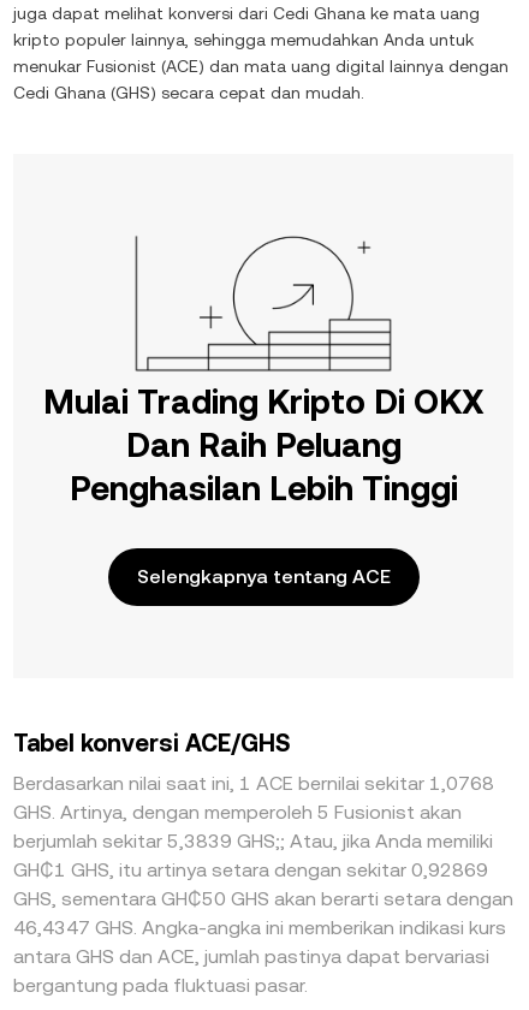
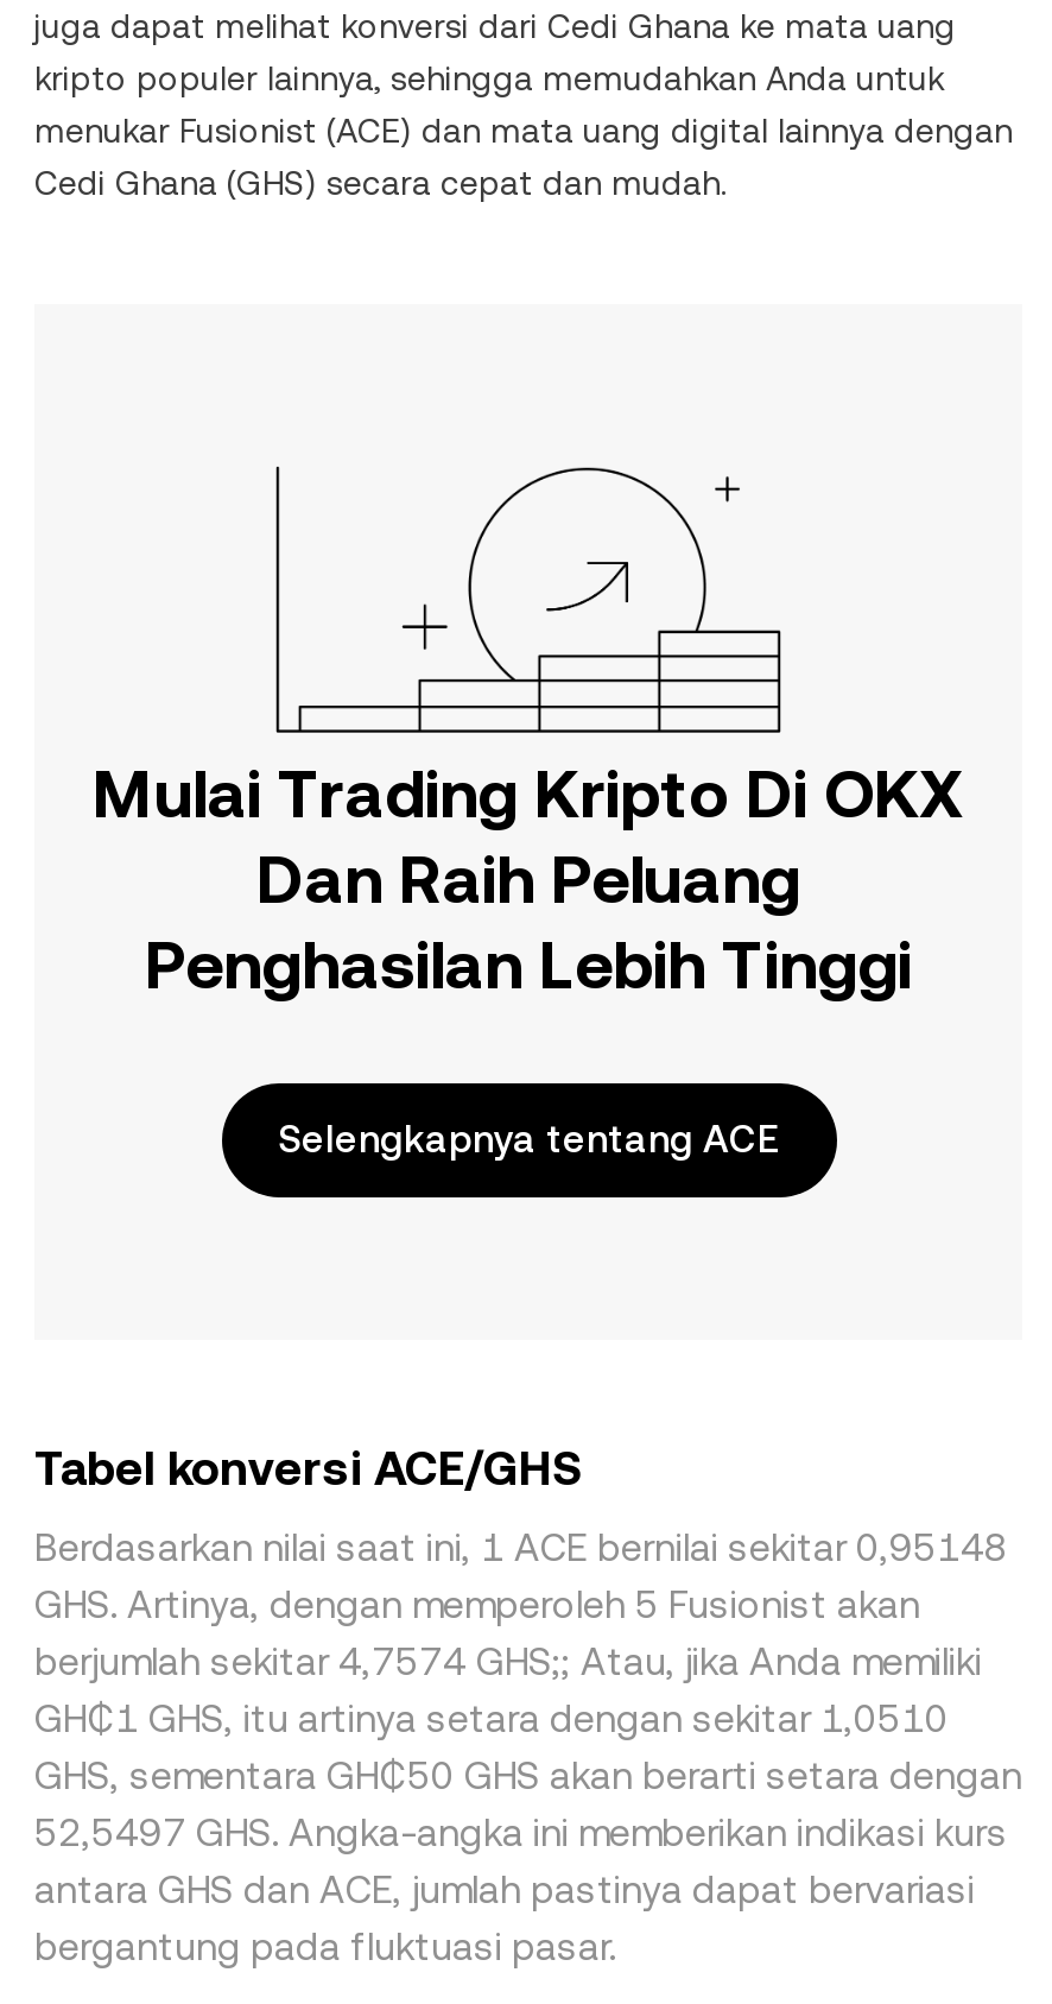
[13,772,494,795] Berdasarkan nilai saat ini, 1 ACE bernilai sekitar 1,0768 -> [34,1525,1008,1570] Berdasarkan nilai saat ini, 1 ACE bernilai sekitar 0,95148
[13,830,493,852] berjumlah sekitar 5,3839 GHS;; Atau, jika Anda memiliki -> [34,1639,982,1684] berjumlah sekitar 4,7574 GHS;; Atau, jika Anda memiliki
[13,858,488,881] GH₵1 GHS, itu artinya setara dengan sekitar 0,92869 -> [34,1696,949,1741] GH₵1 GHS, itu artinya setara dengan sekitar 1,0510
[13,916,506,939] 46,4347 GHS. Angka-angka ini memberikan indikasi kurs -> [34,1810,1008,1856] 52,5497 GHS. Angka-angka ini memberikan indikasi kurs

